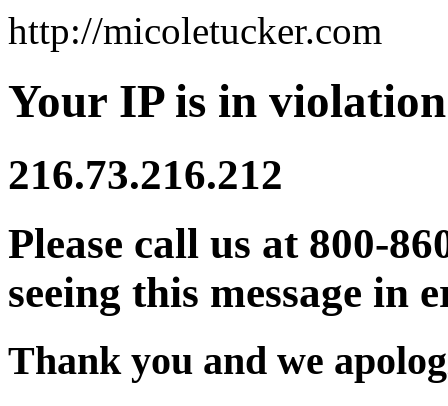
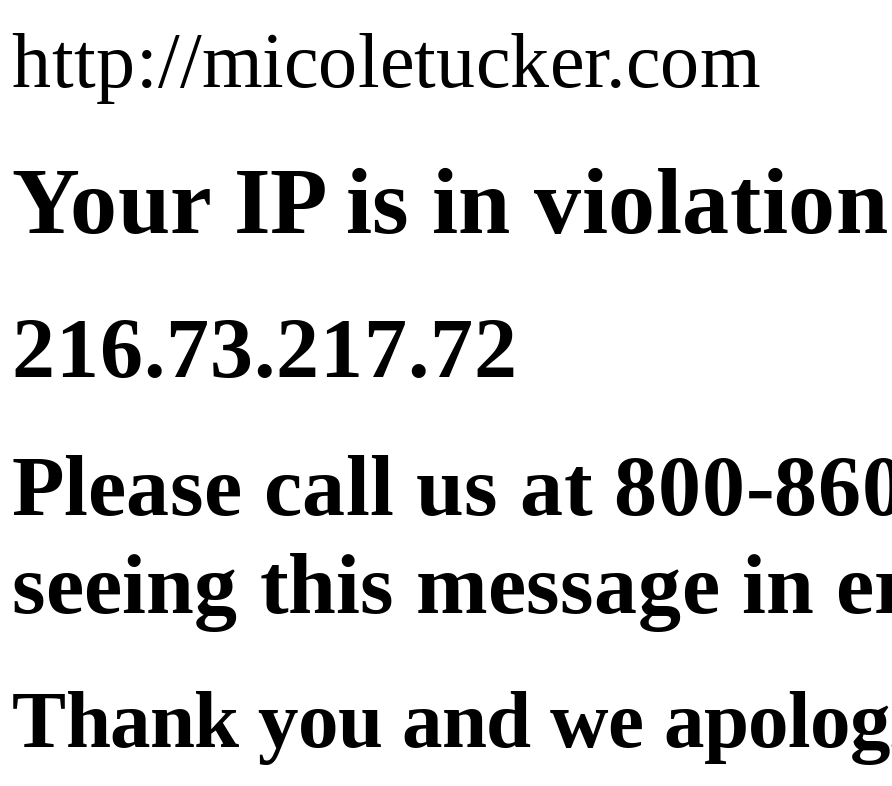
[8,151,283,198] 216.73.216.212 -> [12,301,518,395] 216.73.217.72

